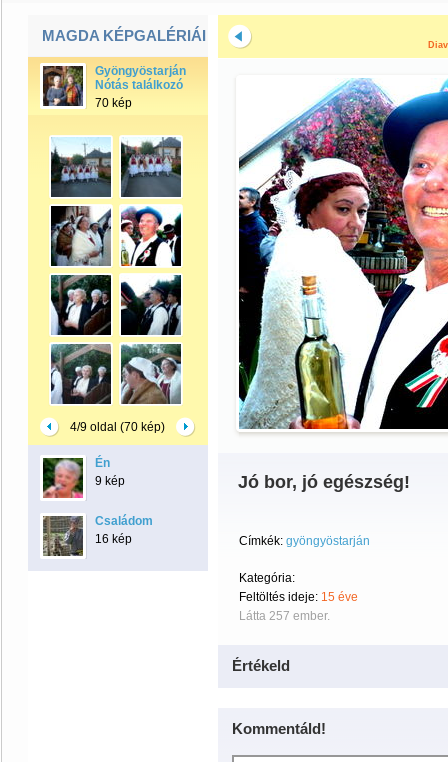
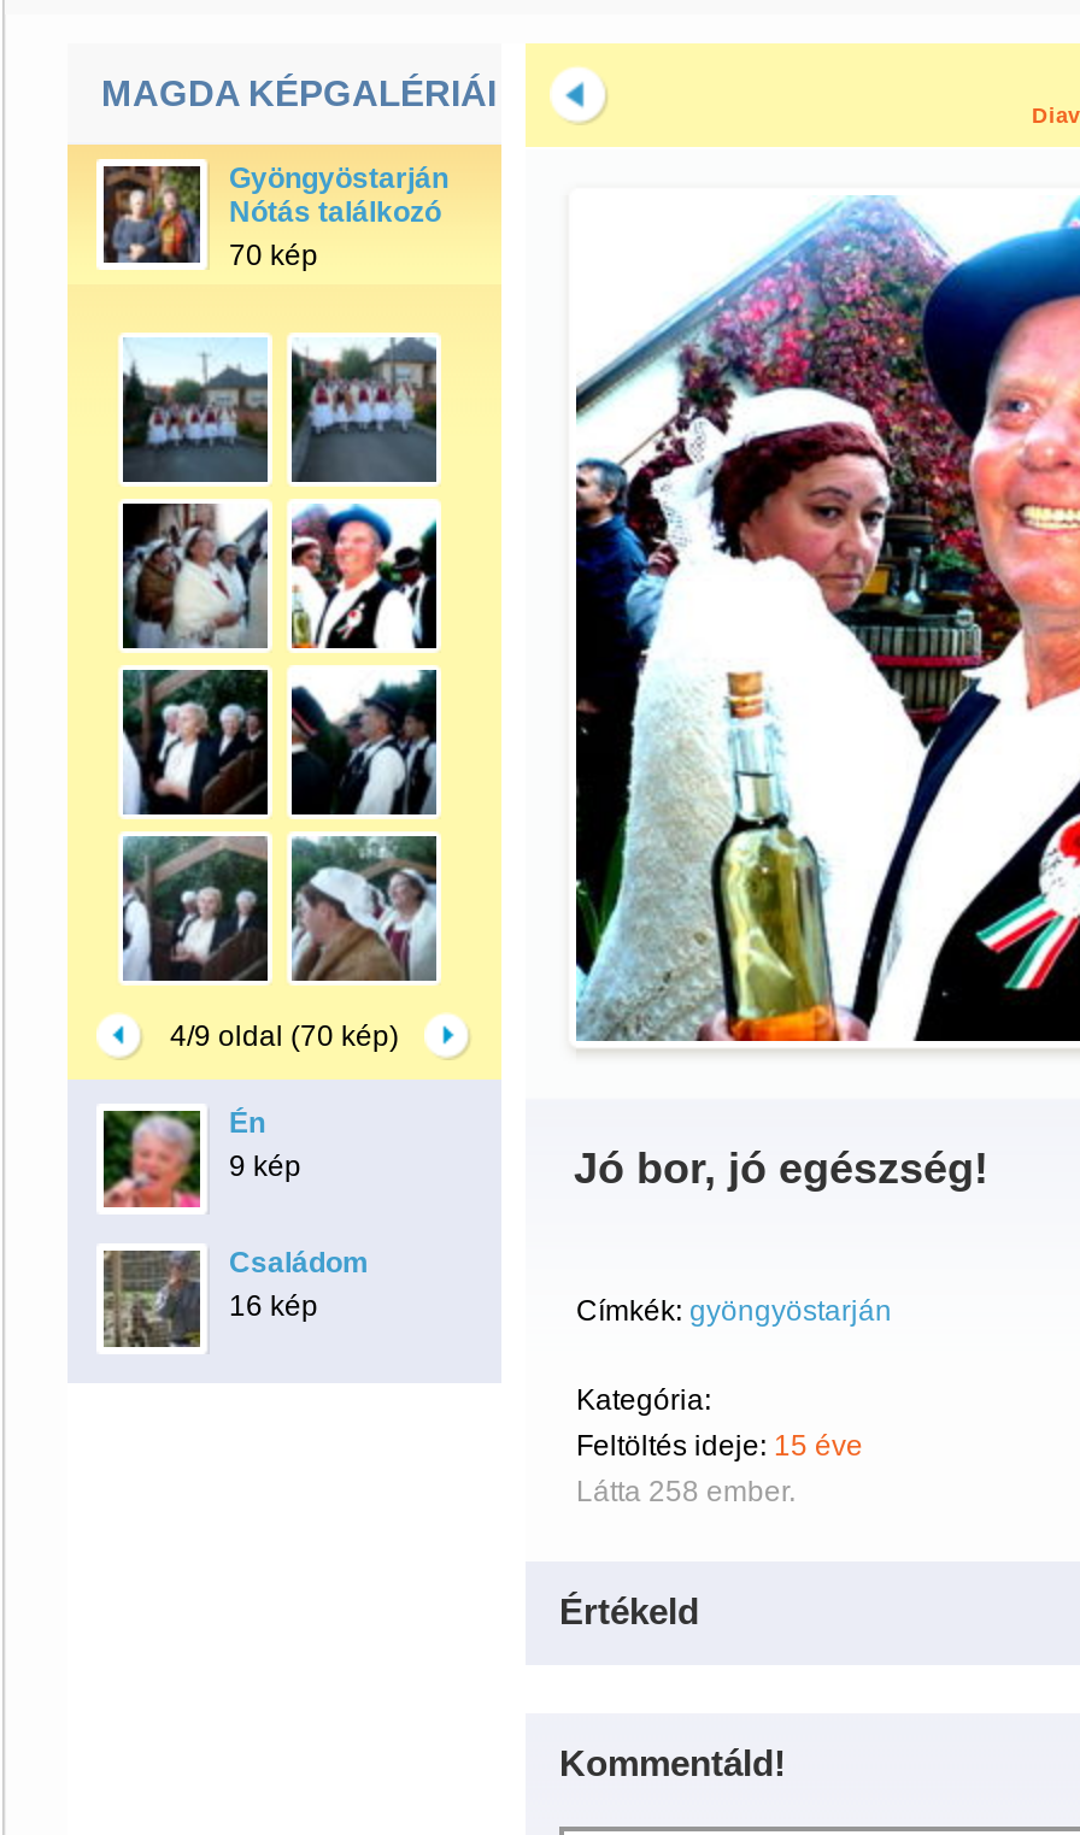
[239,609,330,623] Látta 257 ember. -> [576,1475,796,1508] Látta 258 ember.

